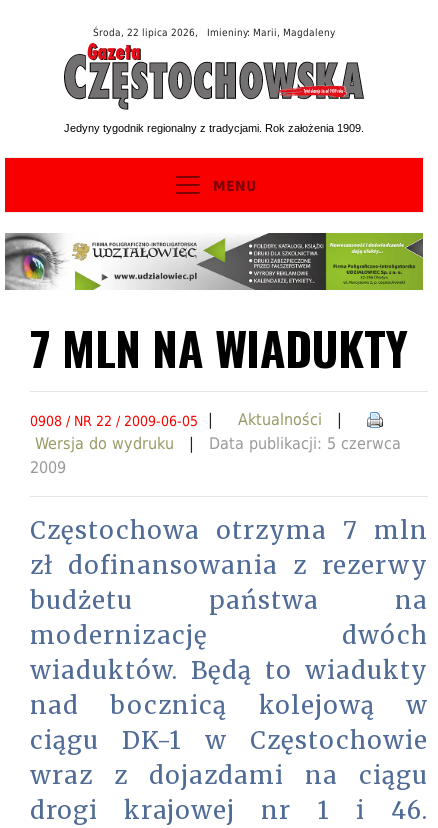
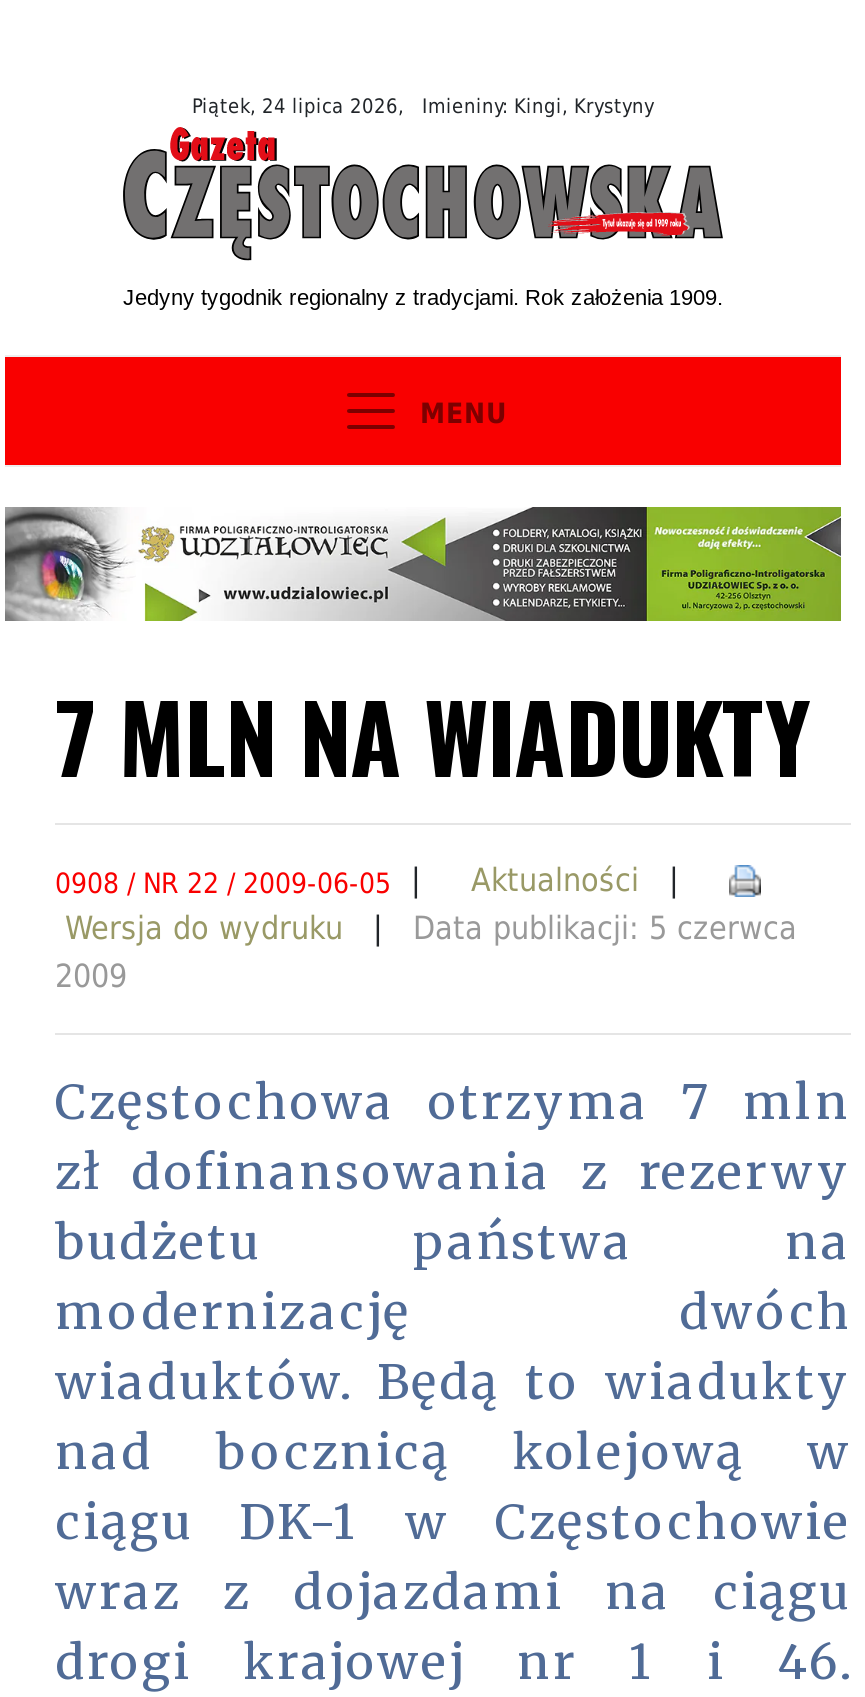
[93,27,335,38] Środa, 22 lipica 2026, Imieniny: Marii, Magdaleny -> [192,95,654,117] Piątek, 24 lipica 2026, Imieniny: Kingi, Krystyny

